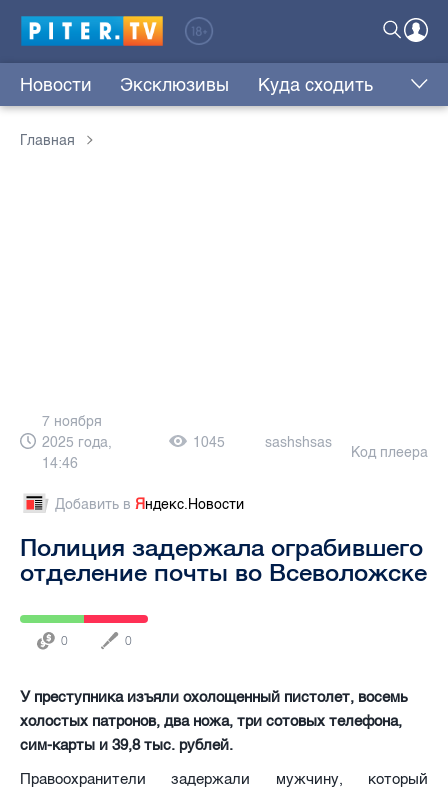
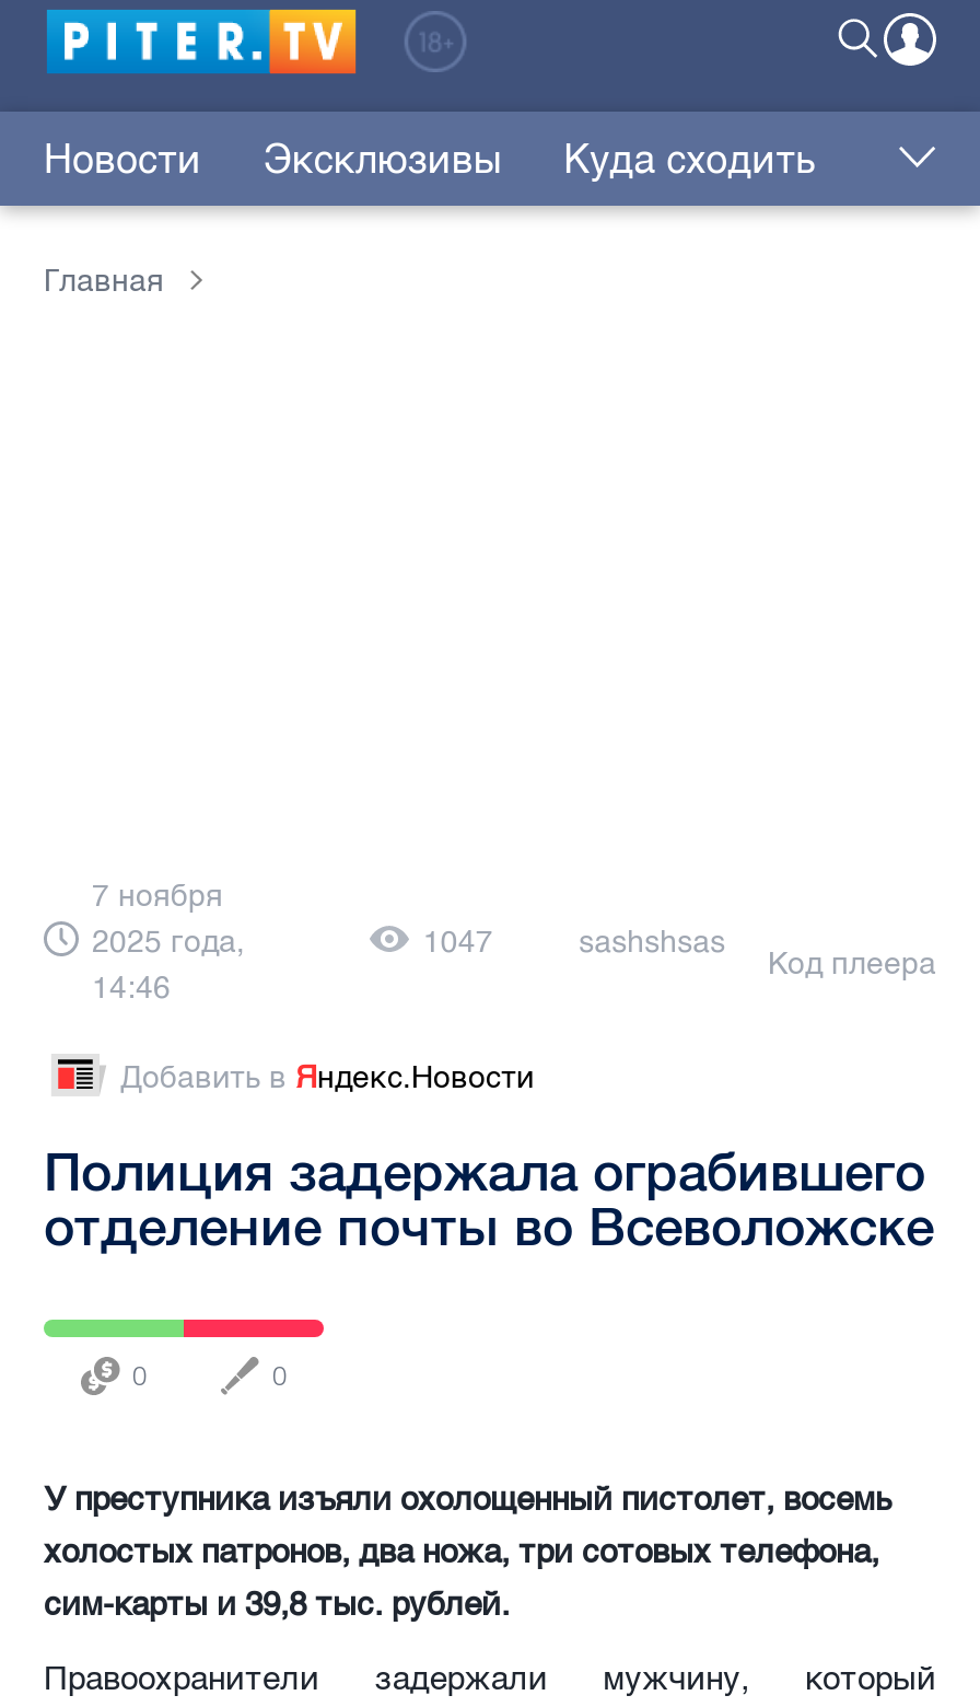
[193,434,225,451] 1045 -> [423,923,493,960] 1047

